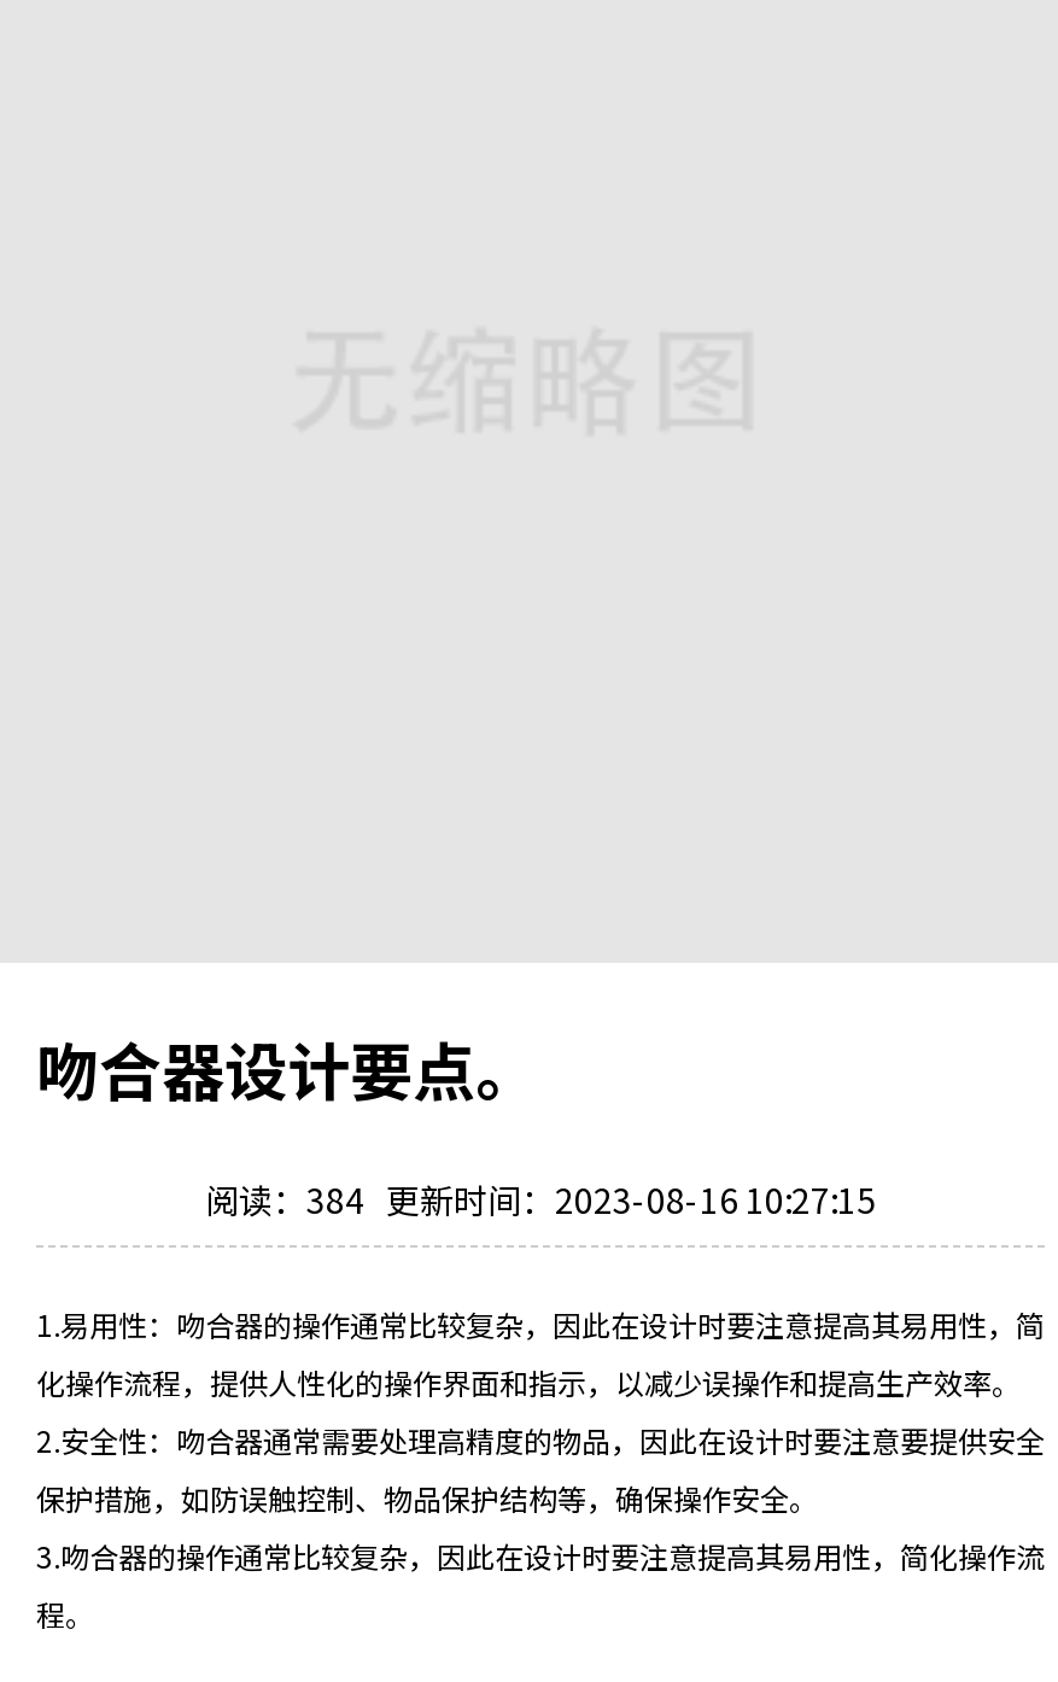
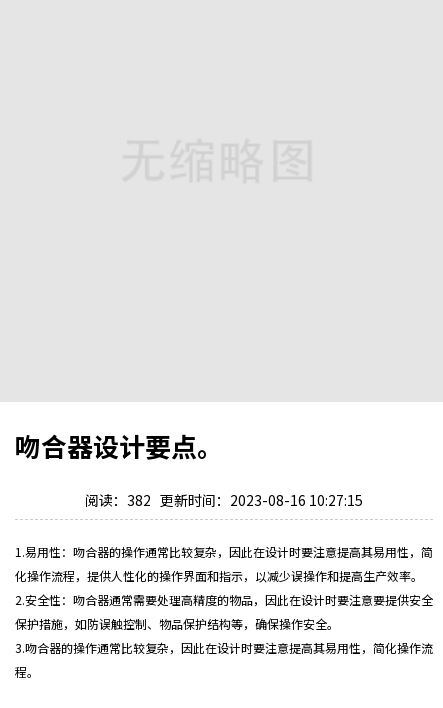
[205,1175,876,1223] 阅读：384 更新时间：2023-08-16 10:27:15 -> [85,490,363,510] 阅读：382 更新时间：2023-08-16 10:27:15

